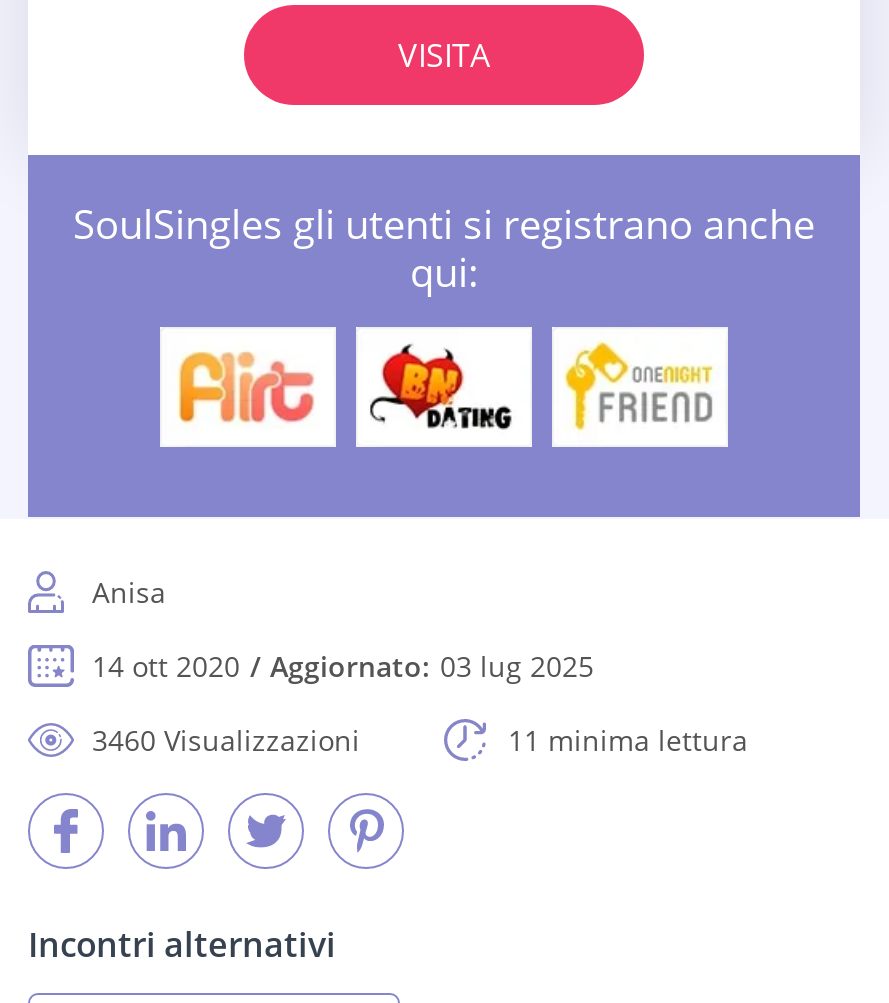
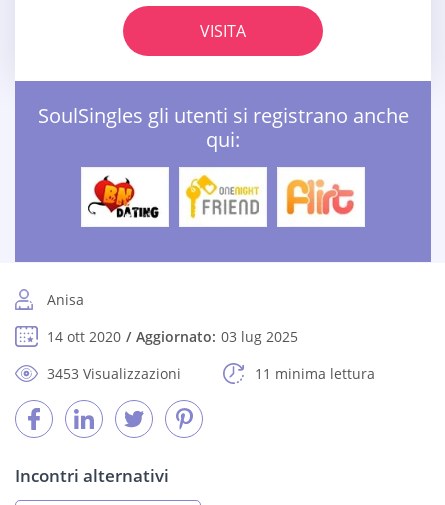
[174,345,316,429] [image] -> [87,175,160,219] [image]
[368,343,516,431] [image] -> [184,174,260,220] [image]
[564,341,714,433] [image] -> [284,175,357,218] [image]
[92,721,360,759] 3460 Visualizzazioni -> [47,364,181,383] 3453 Visualizzazioni

